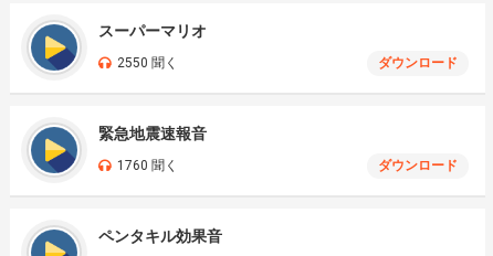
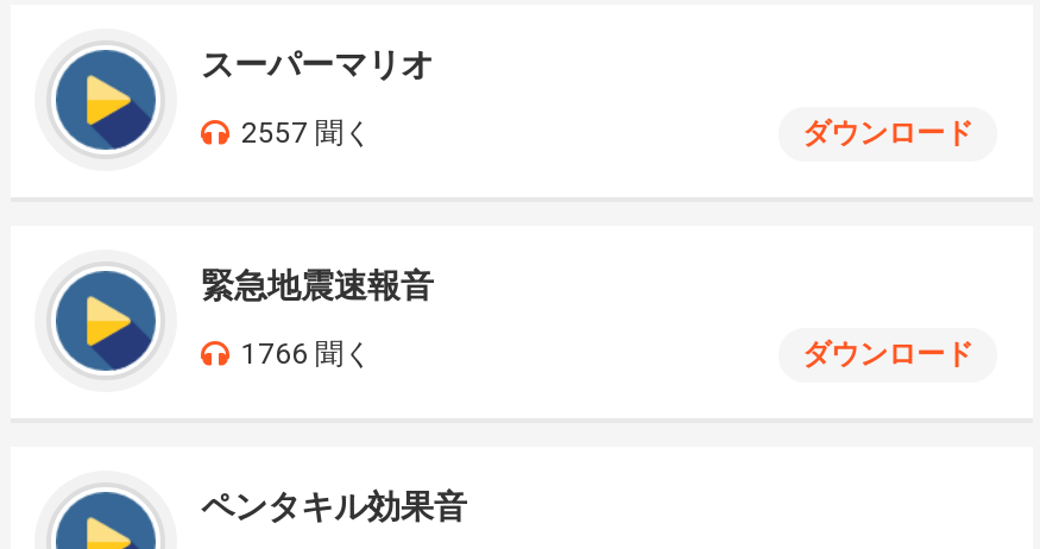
[117,55,178,71] 2550 聞く -> [241,116,372,150] 2557 聞く
[117,158,178,173] 1760 聞く -> [241,337,372,371] 1766 聞く

